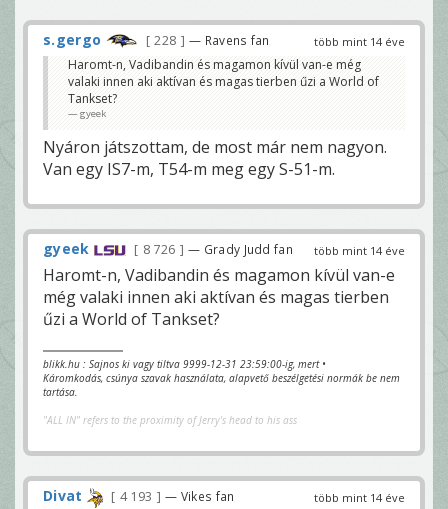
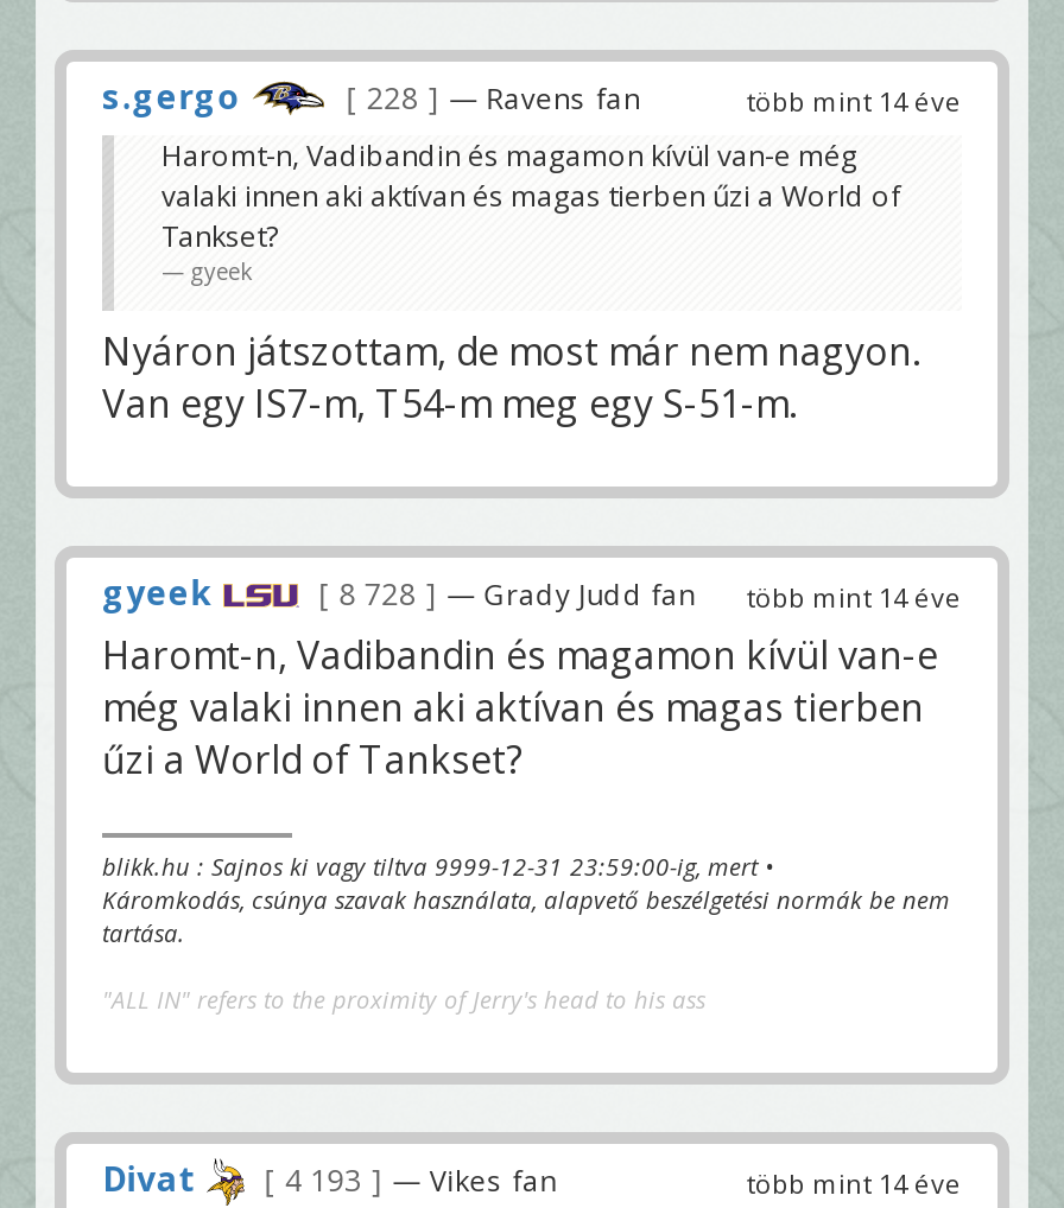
[139,241,405,258] 8 726 — Grady Judd fan több mint 14 éve -> [331,573,962,613] 8 728 — Grady Judd fan több mint 14 éve

